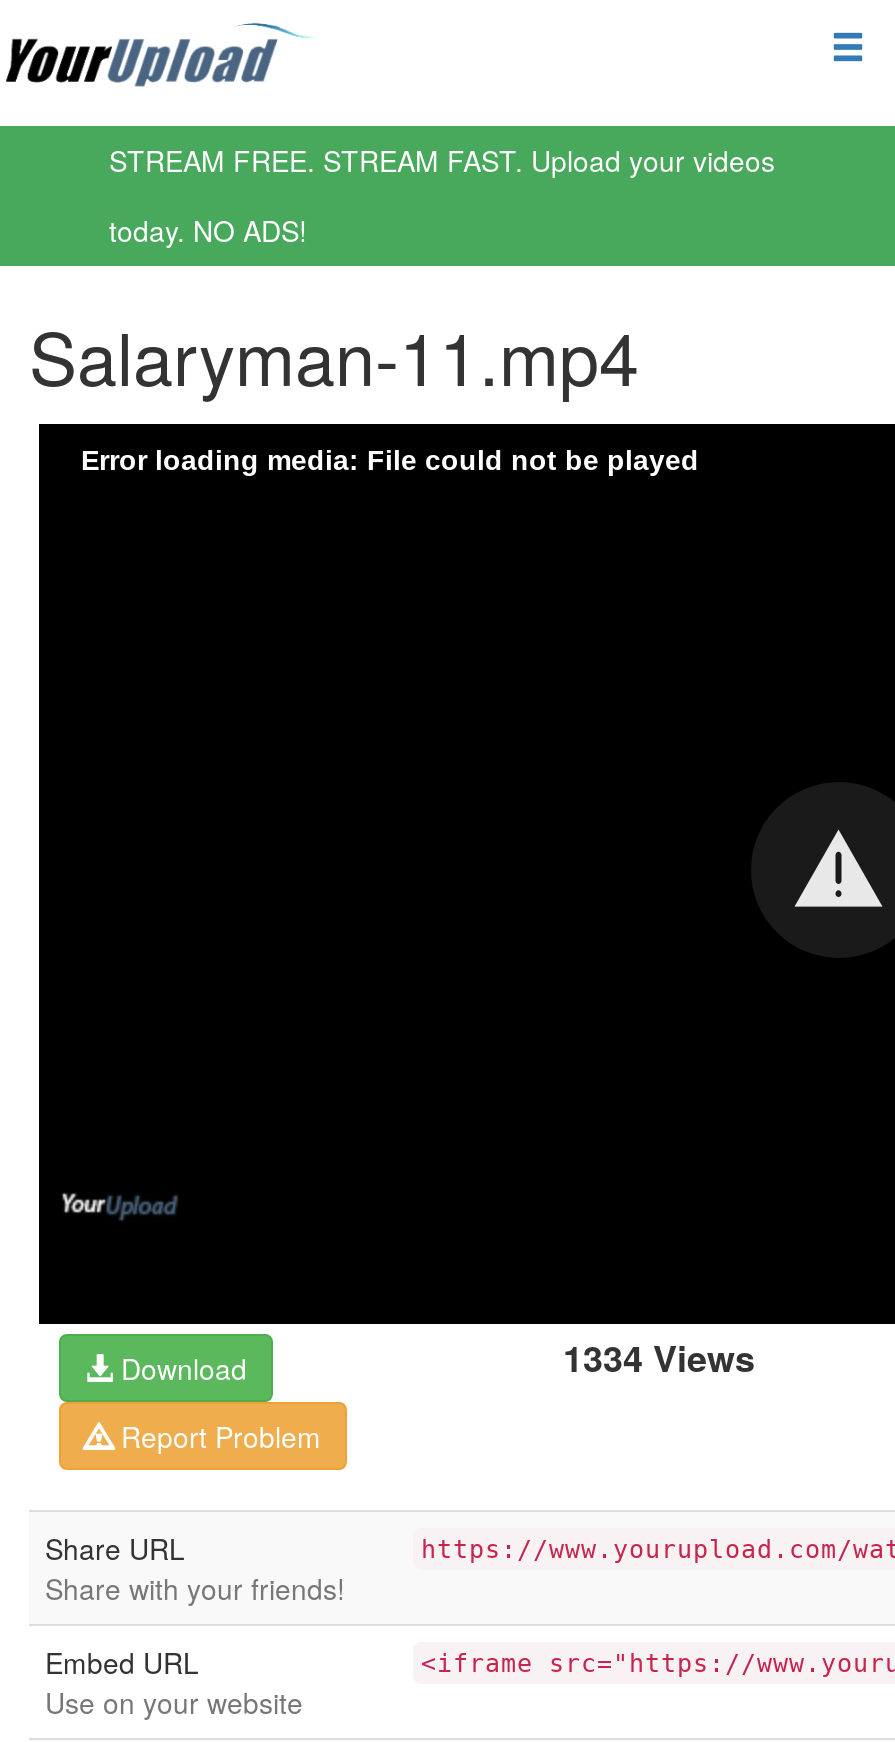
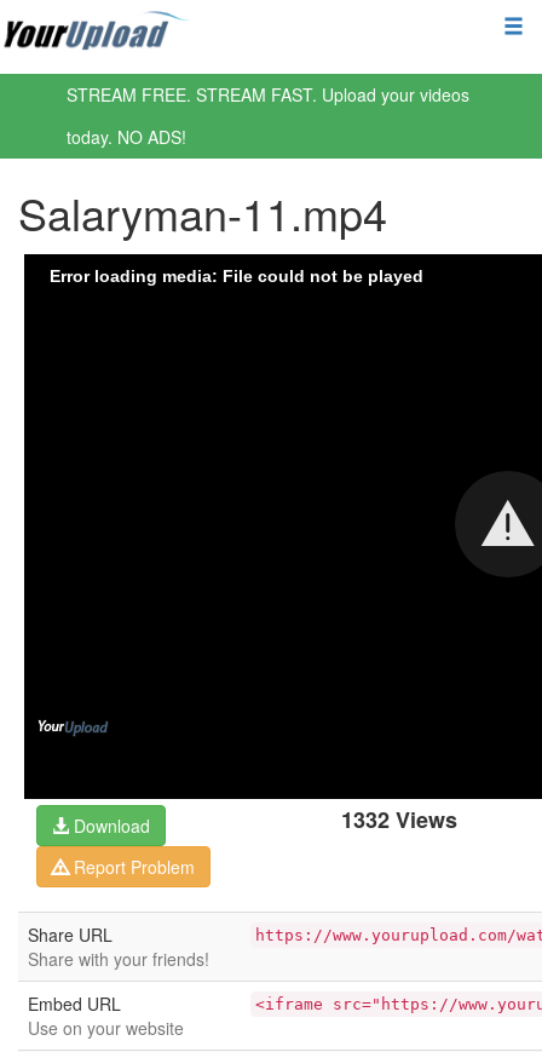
[563,1332,755,1384] 1334 Views -> [341,804,457,835] 1332 Views

